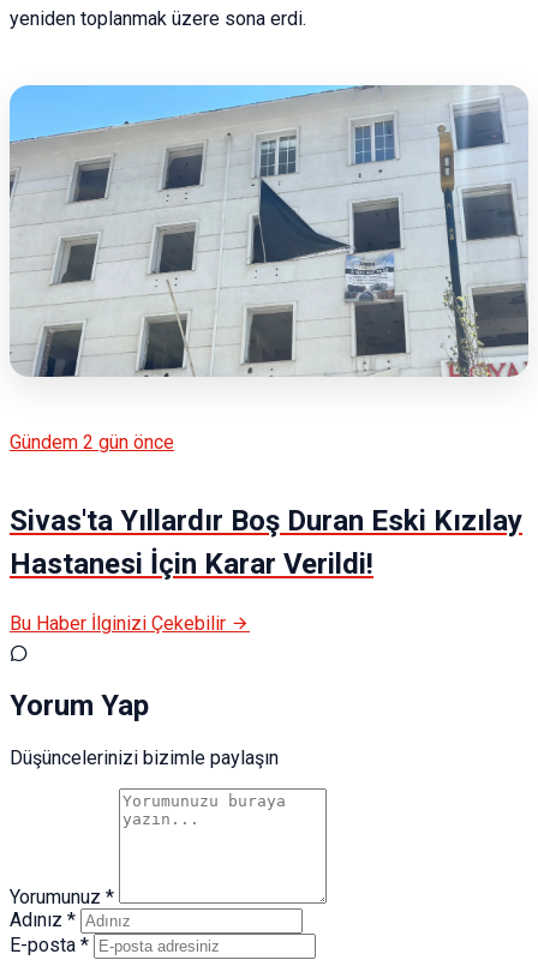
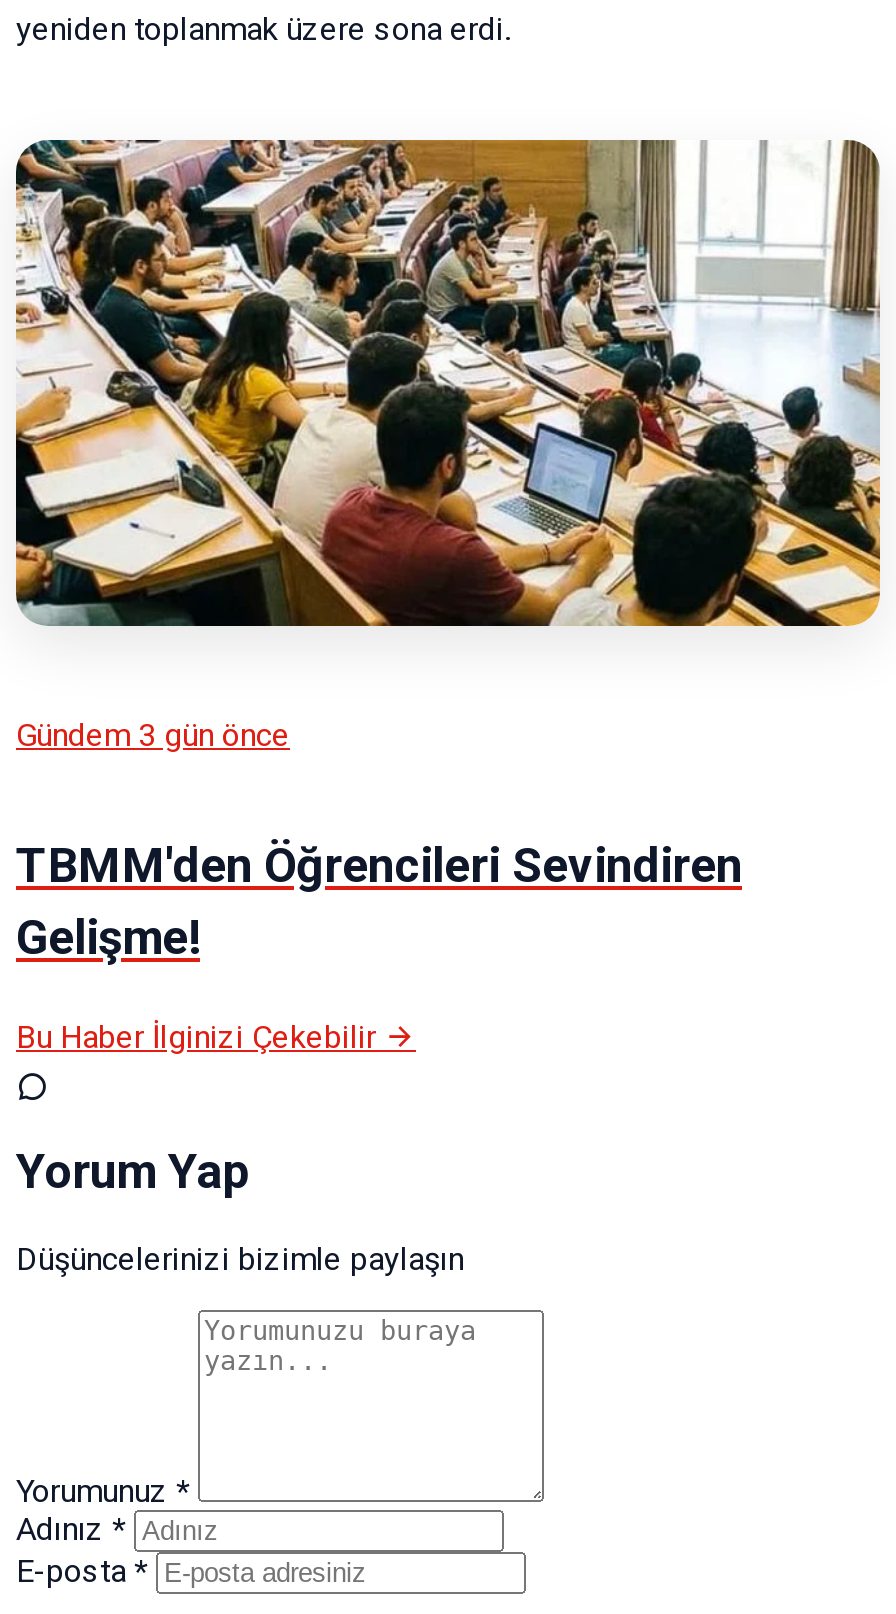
[8,84,530,378] [image] -> [14,138,882,628] [image]
[10,430,174,453] Gündem 2 gün önce -> [16,715,290,753] Gündem 3 gün önce
[10,504,522,580] Sivas'ta Yıllardır Boş Duran Eski Kızılay | Hastanesi İçin Karar Verildi! -> [16,837,742,965] TBMM'den Öğrencileri Sevindiren | Gelişme!

